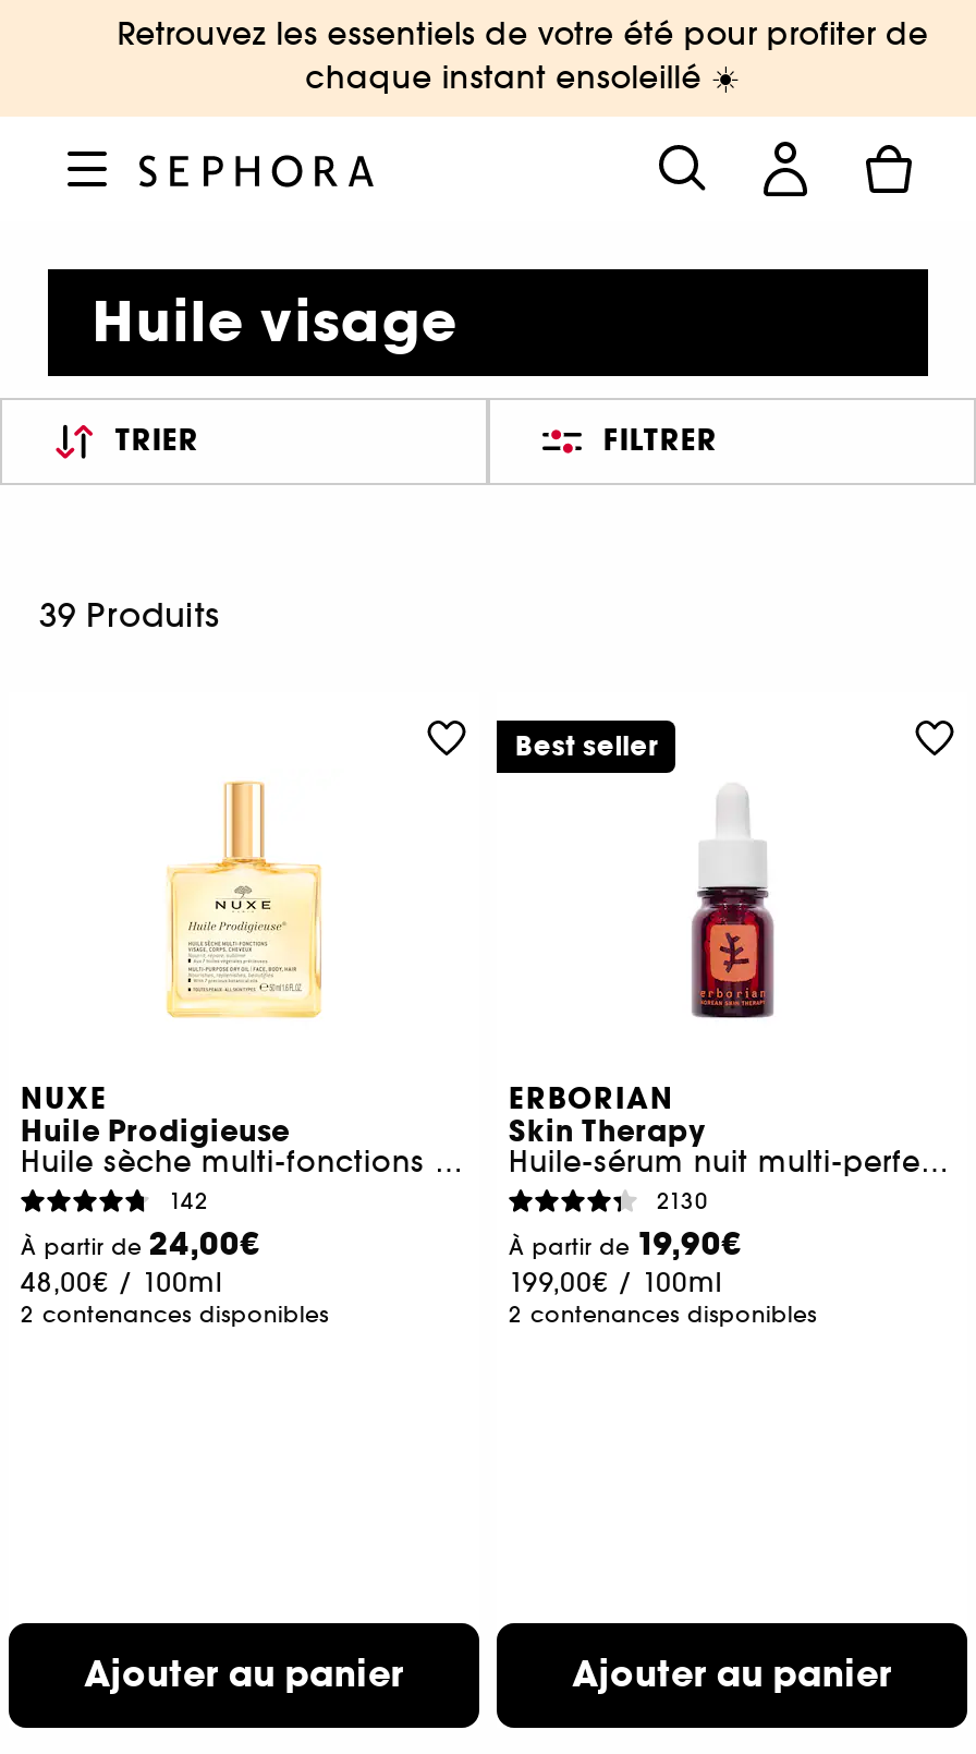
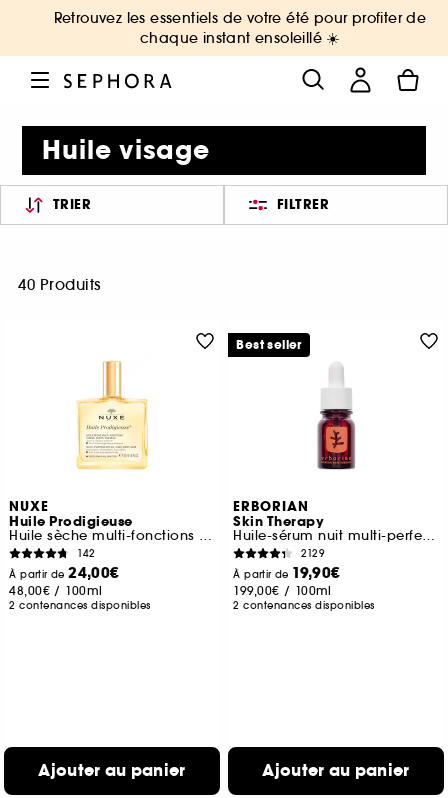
[39,594,219,636] 39 Produits -> [18,275,100,294] 40 Produits
[657,1186,709,1214] 2130 -> [301,546,325,559] 2129

